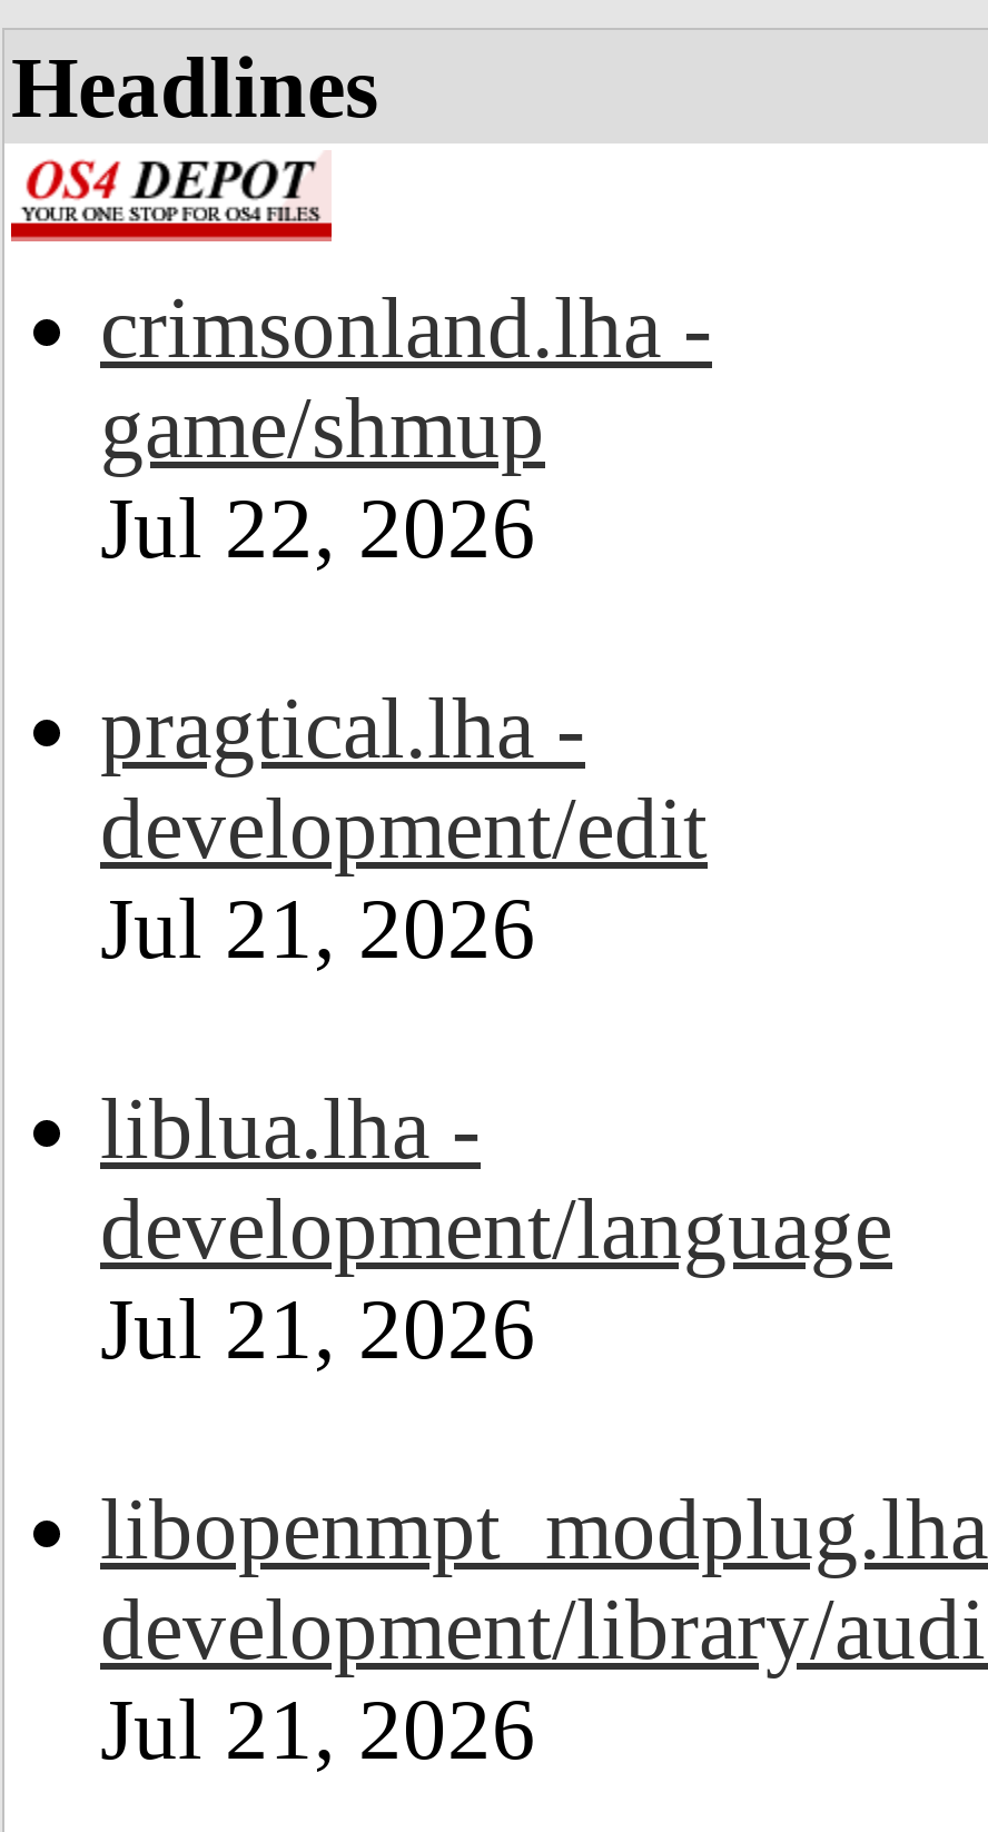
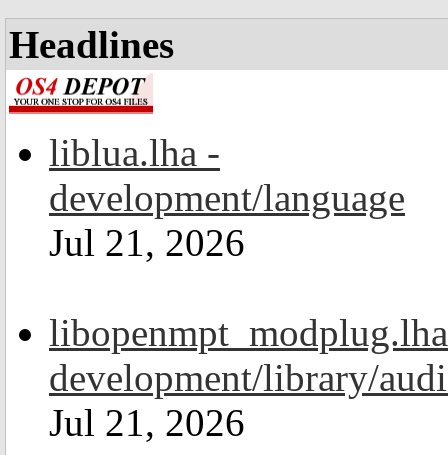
[100,279,712,976] crimsonland.lha - | game/shmup | Jul 22, 2026 | pragtical.lha - | development/edit | Jul 21, 2026 -> none

